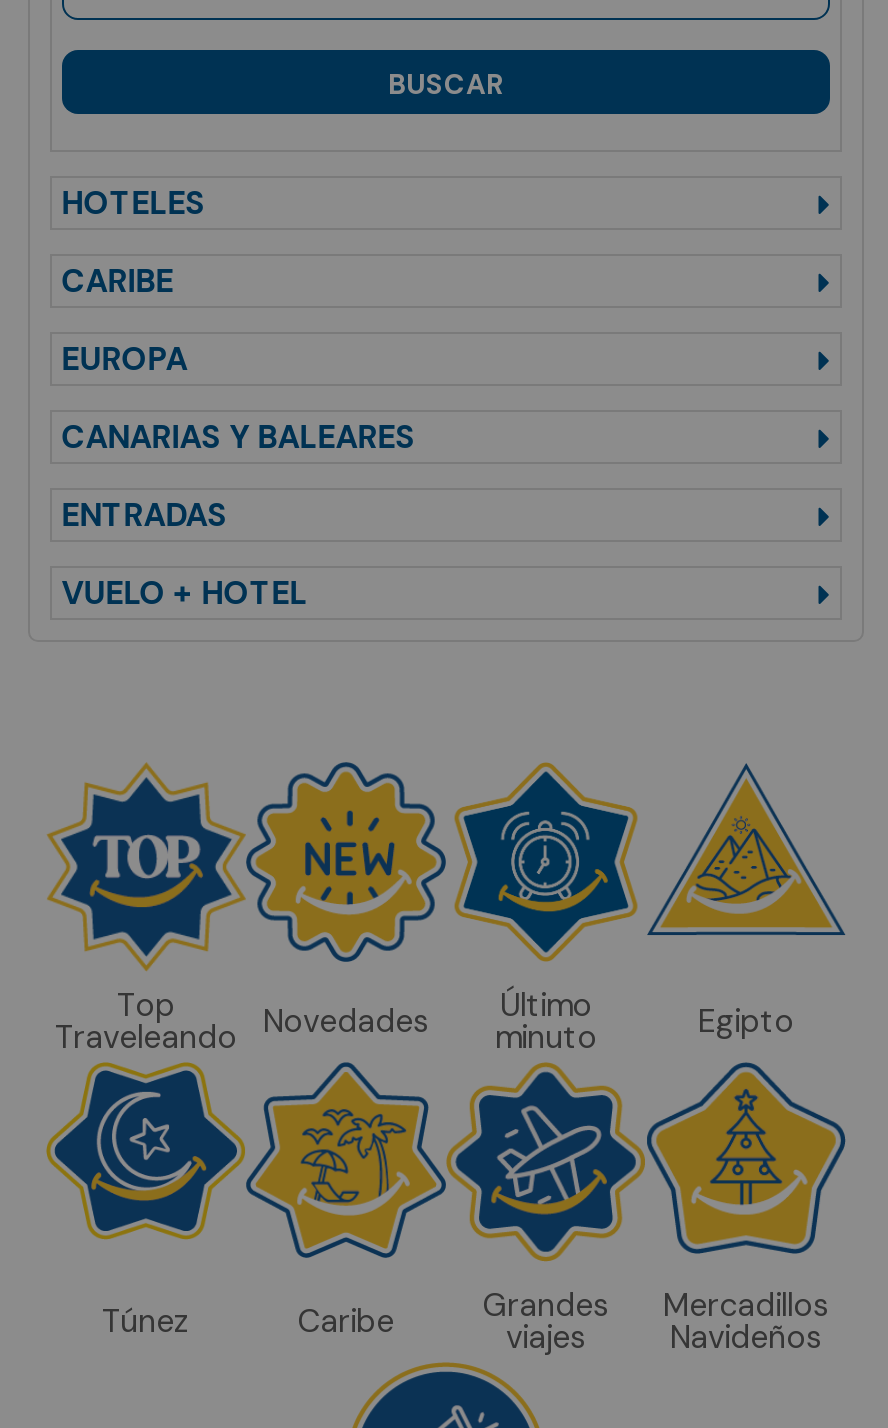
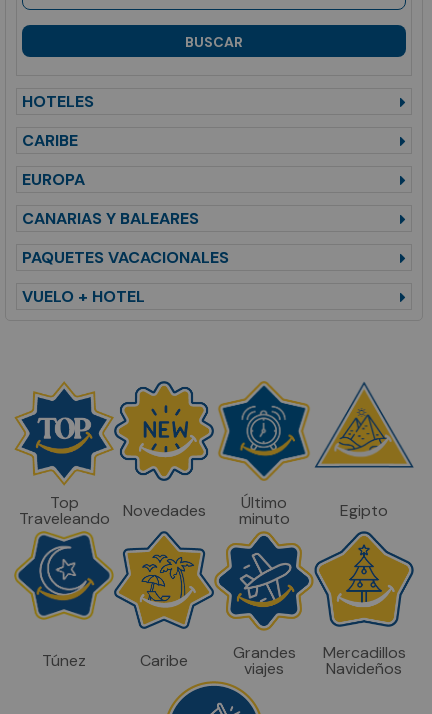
[62,493,228,535] ENTRADAS -> [22,247,229,268] PAQUETES VACACIONALES

